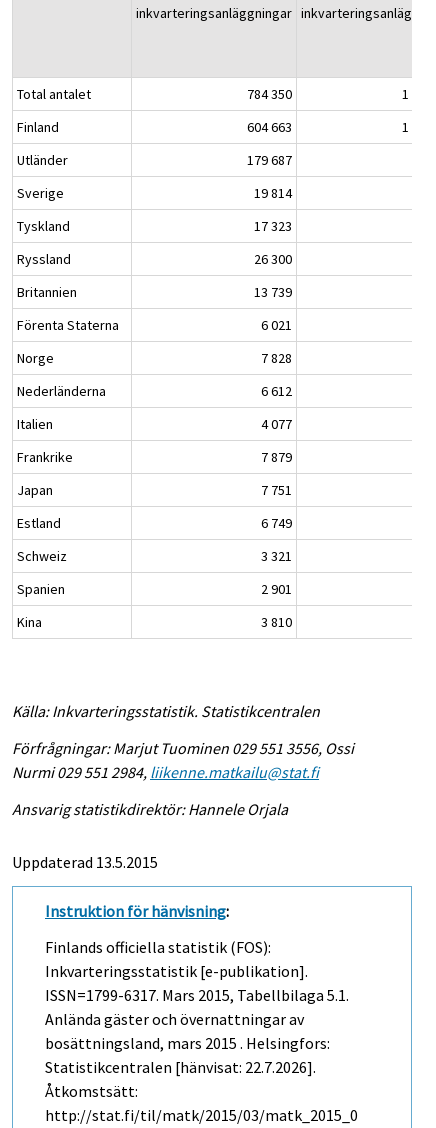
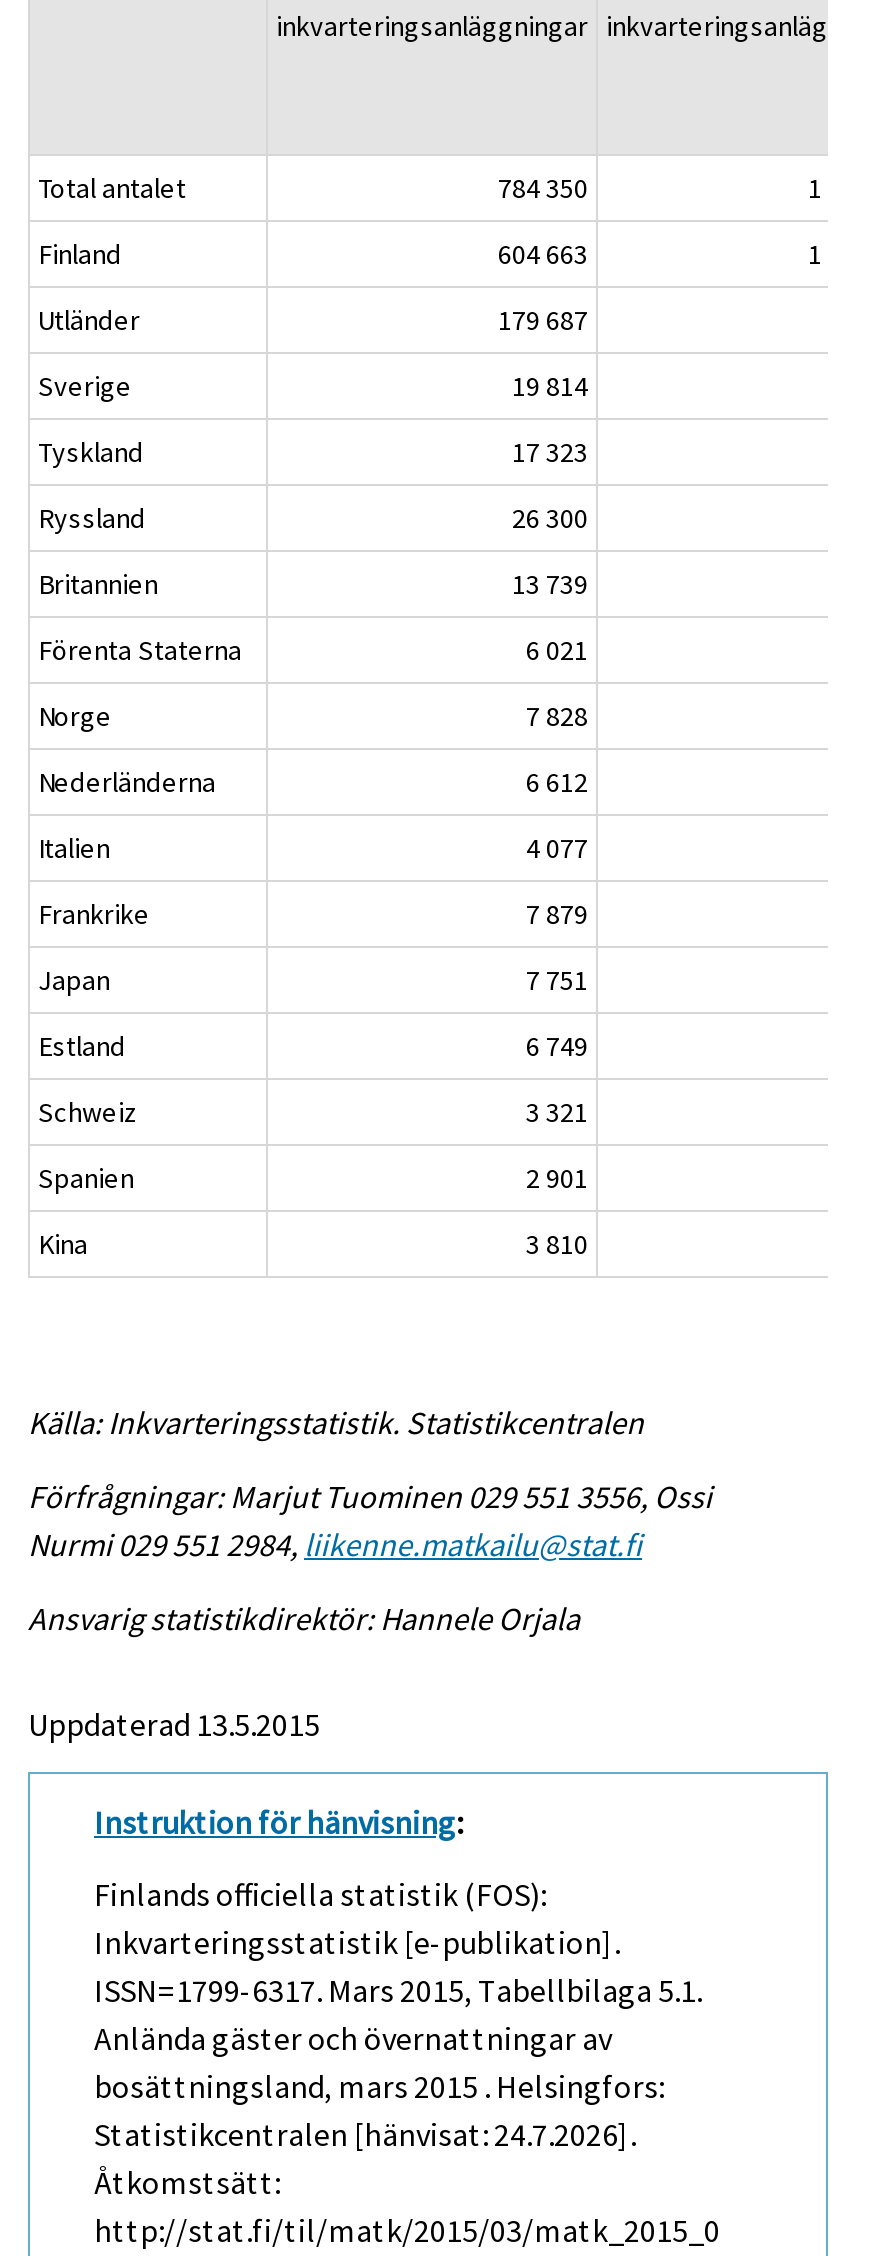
[45,1057,316,1077] Statistikcentralen [hänvisat: 22.7.2026]. -> [94,2115,636,2155] Statistikcentralen [hänvisat: 24.7.2026].

